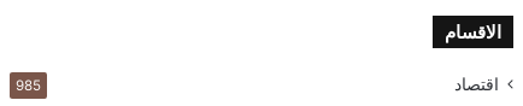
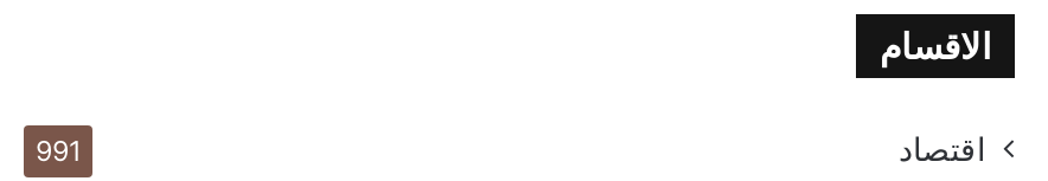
[16,77,41,94] 985 -> [36,135,81,168] 991

